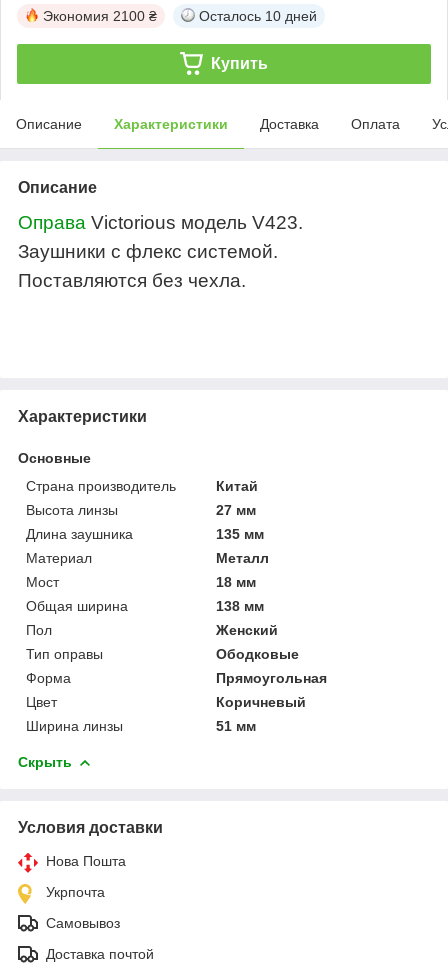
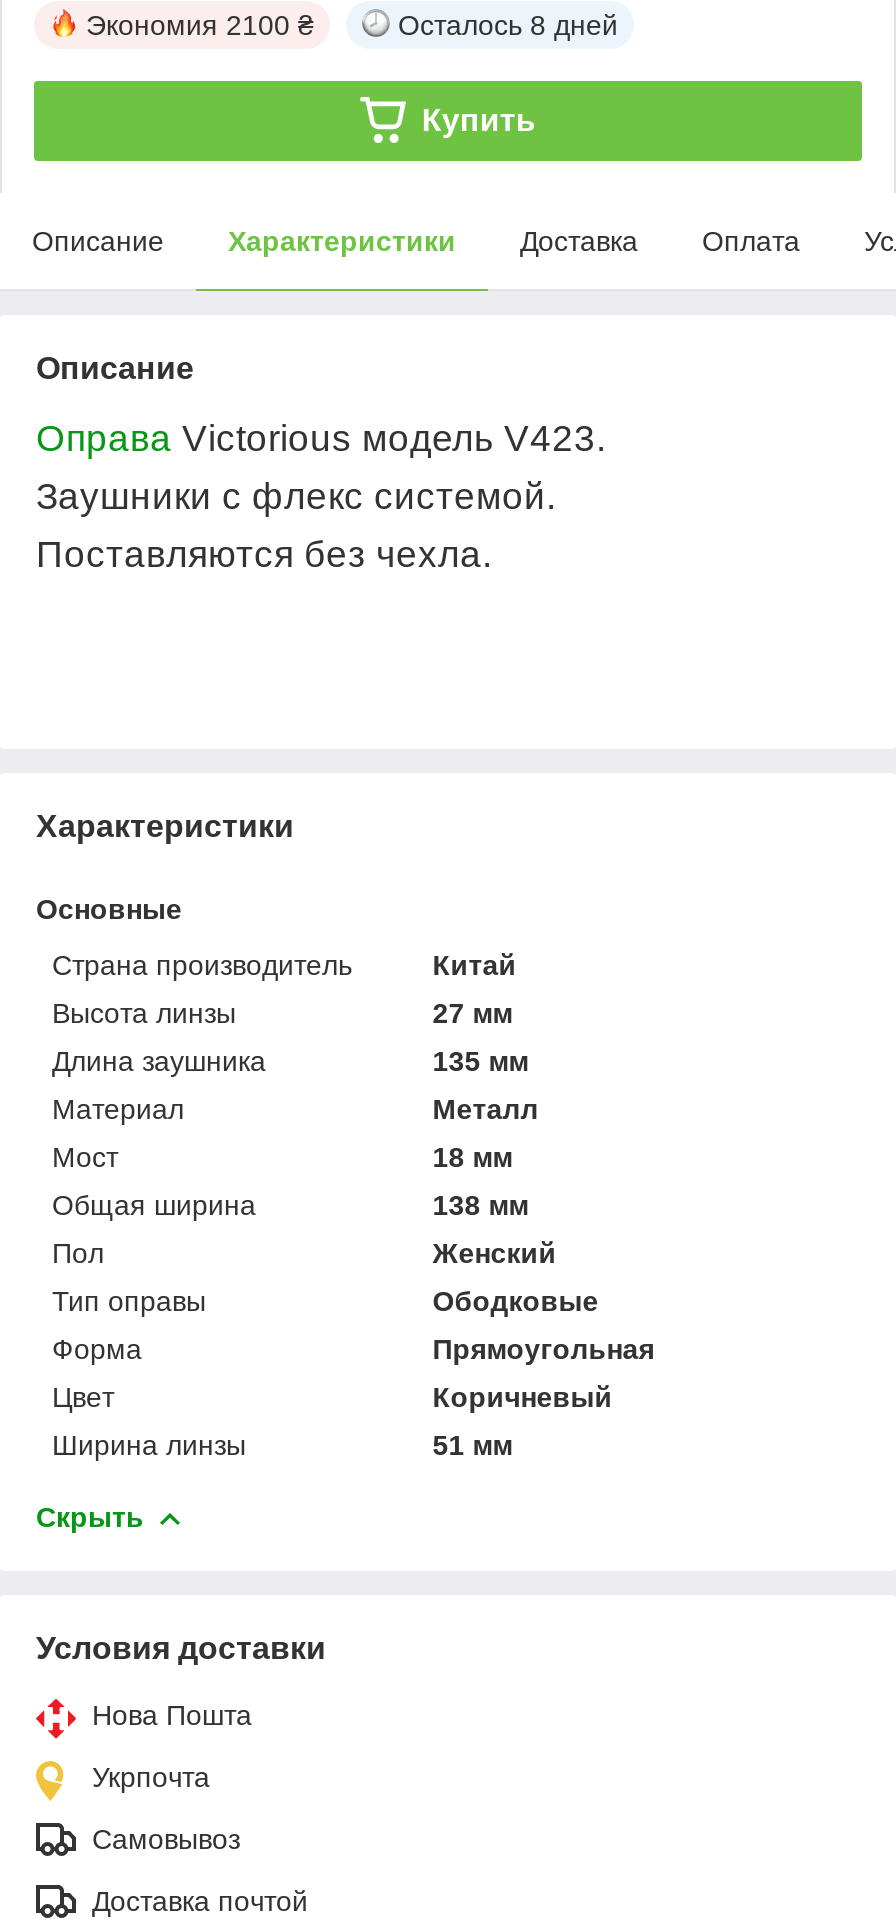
[199,8,317,24] Осталось 10 дней -> [398,9,618,41] Осталось 8 дней

